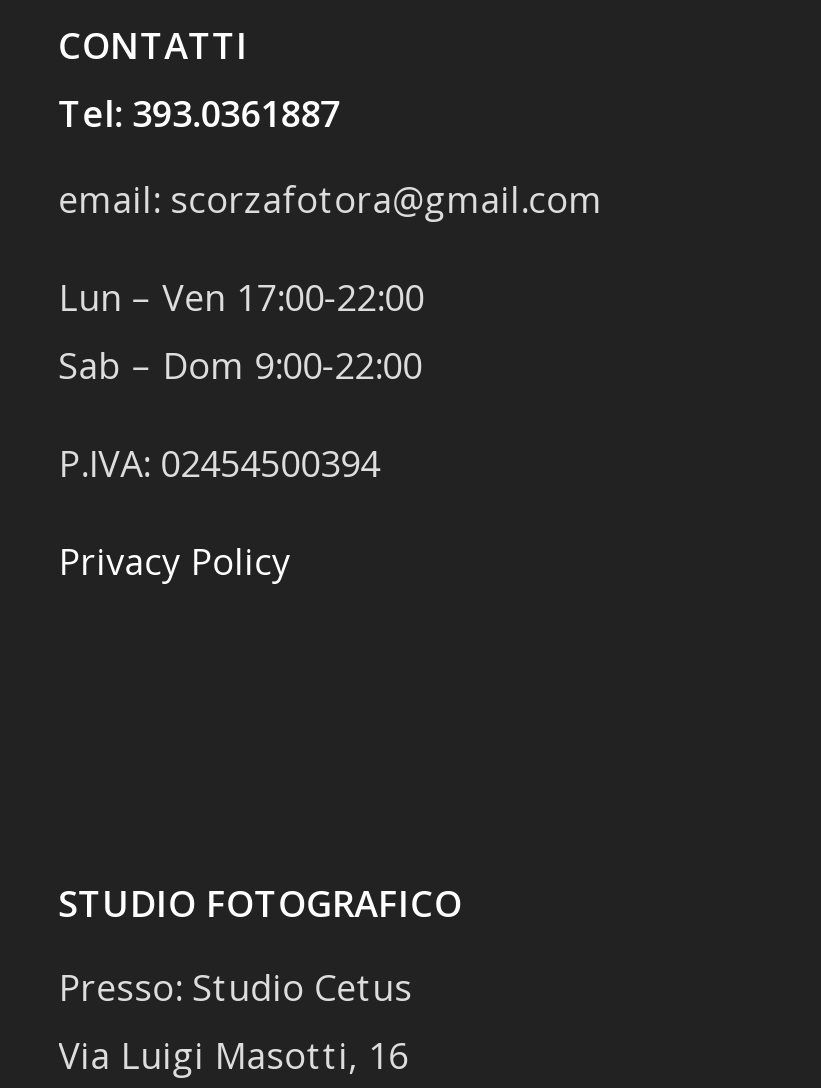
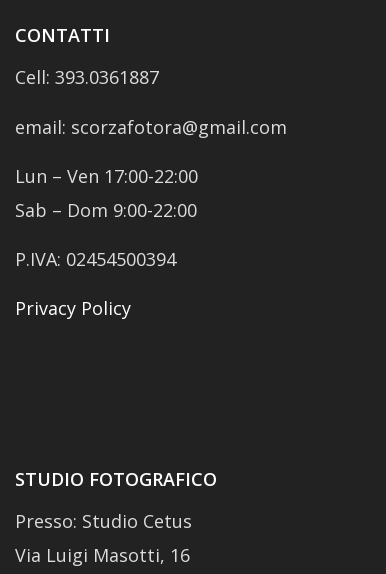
[58,90,340,138] Tel: 393.0361887 -> [15,65,159,89] Cell: 393.0361887

